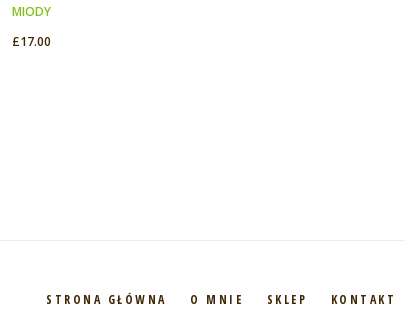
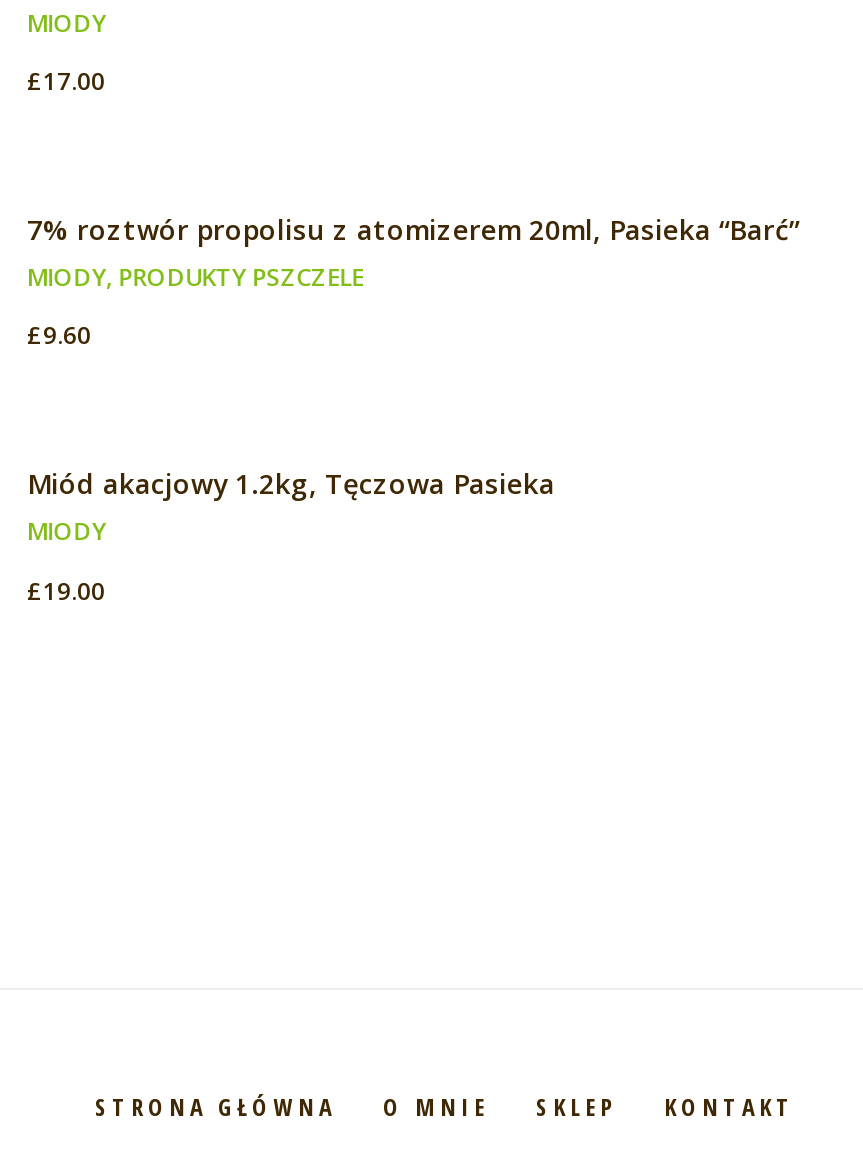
none -> [27,210,799,353] 7% roztwór propolisu z atomizerem 20ml, Pasieka “Barć” | MIODY, PRODUKTY PSZCZELE | £9.60
none -> [27,464,555,607] Miód akacjowy 1.2kg, Tęczowa Pasieka | MIODY | £19.00

